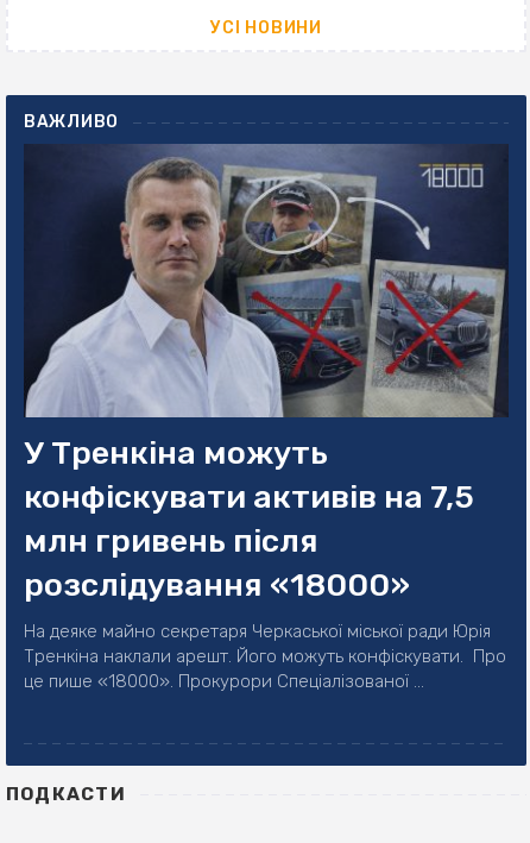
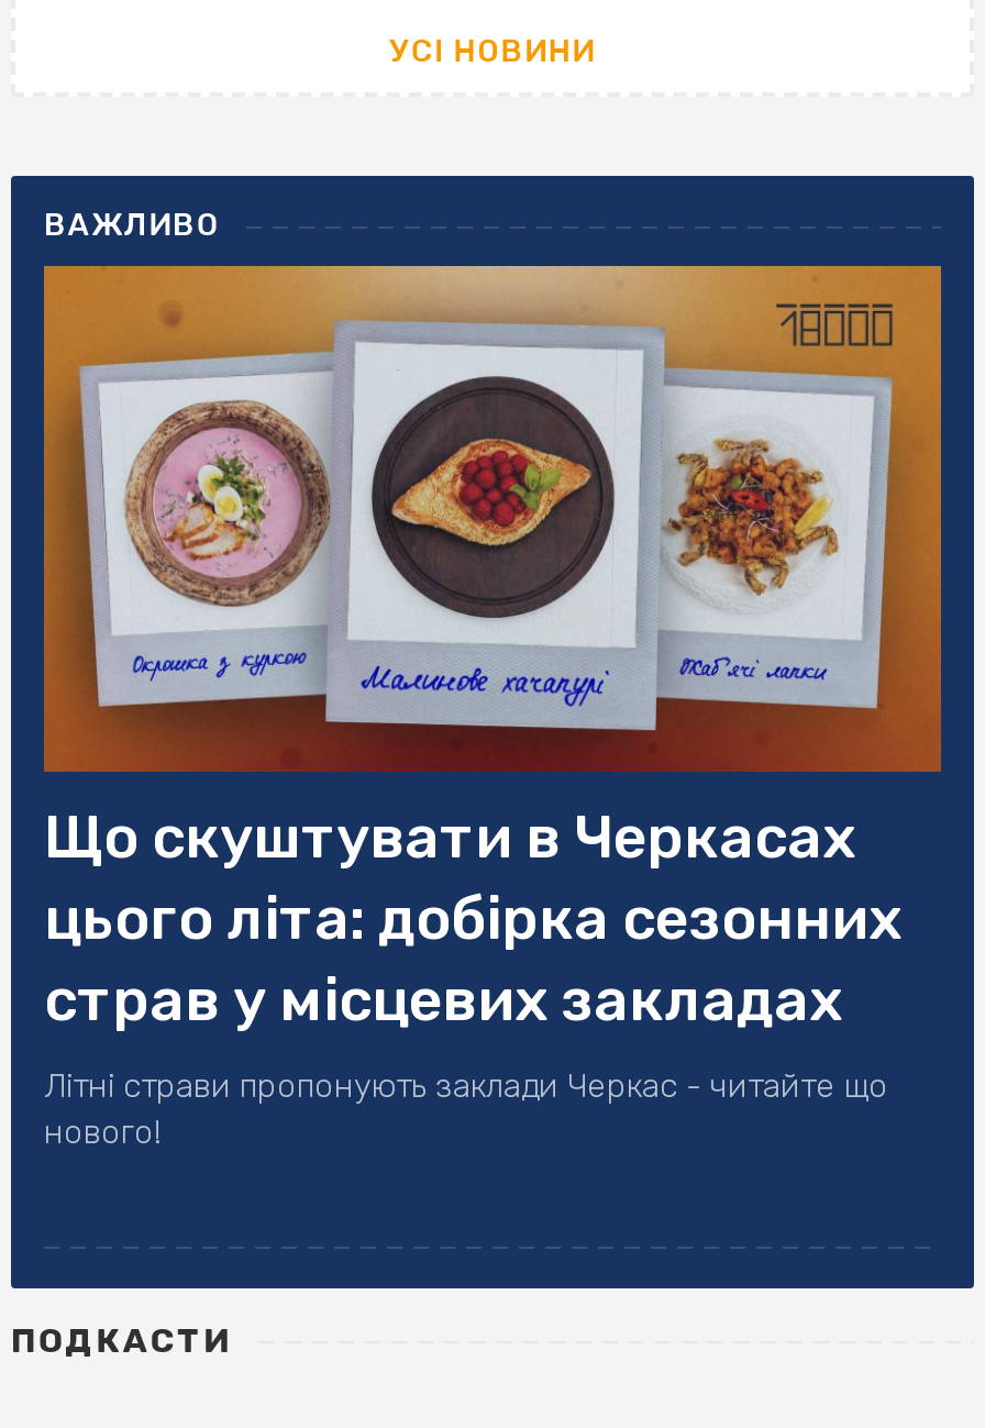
[24,144,509,603] [image] | У Тренкіна можуть | конфіскувати активів на 7,5 | млн гривень після | розслідування «18000» -> [42,264,943,1034] [image] | Що скуштувати в Черкасах | цього літа: добірка сезонних | страв у місцевих закладах
[24,621,506,692] На деяке майно секретаря Черкаської міської ради Юрія | Тренкіна наклали арешт. Його можуть конфіскувати. Про | це пише «18000». Прокурори Спеціалізованої ... -> [44,1067,888,1153] Літні страви пропонують заклади Черкас - читайте що | нового!

